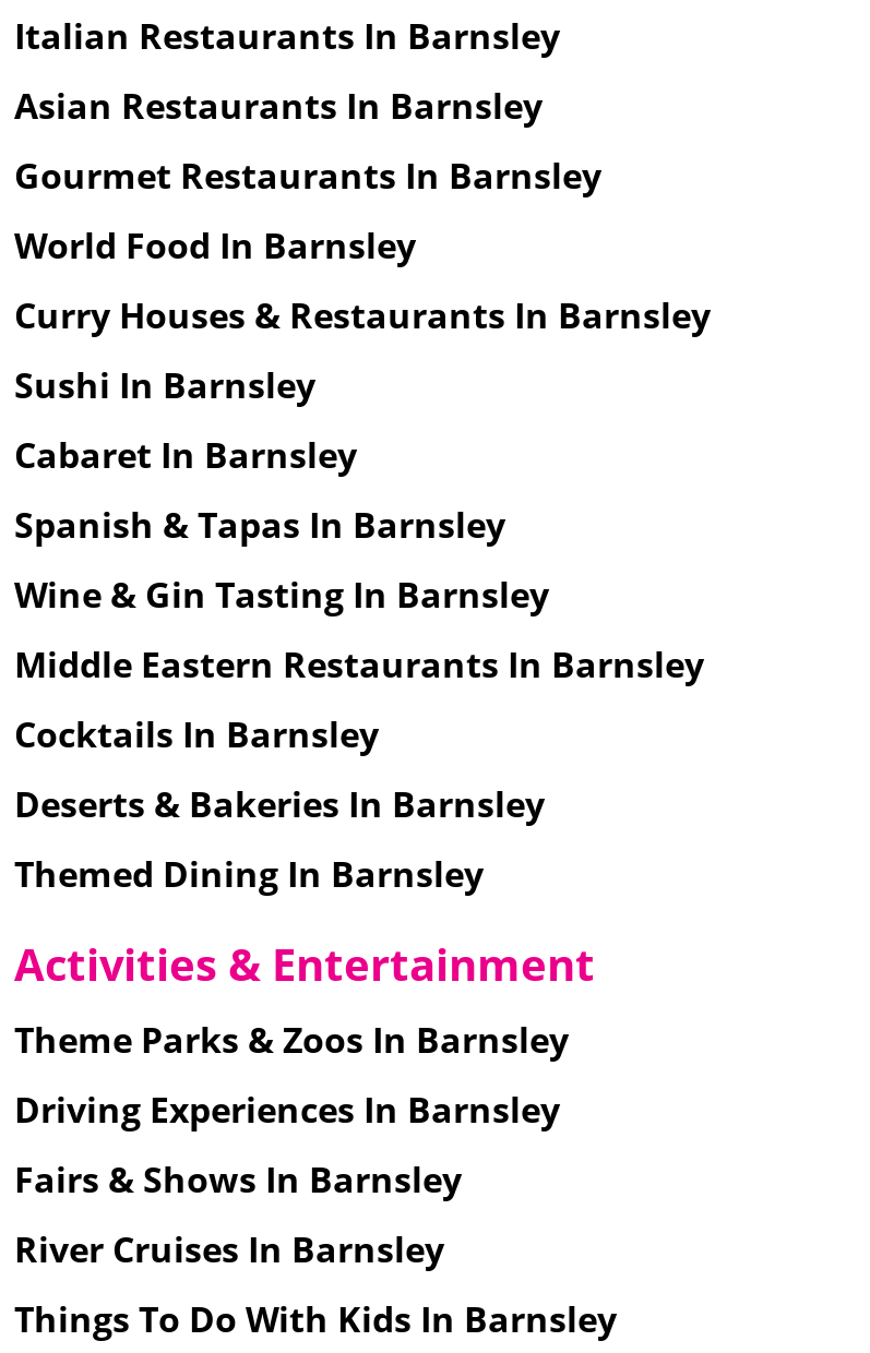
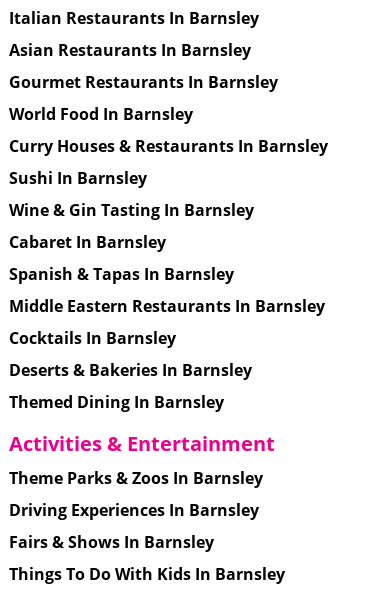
moved [14,431,505,549] -> [9,231,234,285]: Cabaret In Barnsley | Spanish & Tapas In Barnsley
moved [14,571,549,619] -> [9,199,254,221]: Wine & Gin Tasting In Barnsley
[14,1225,444,1273] River Cruises In Barnsley -> none

